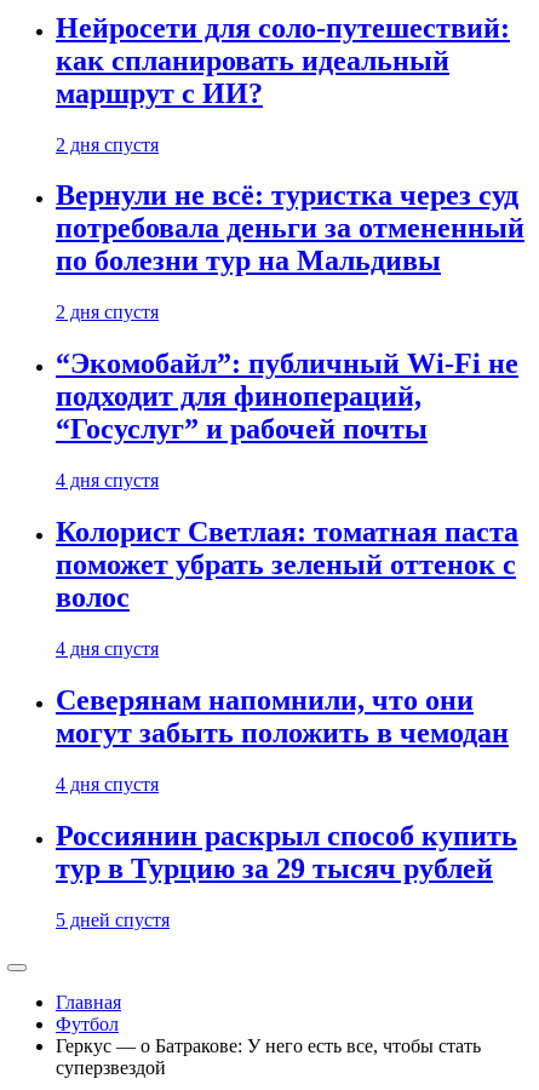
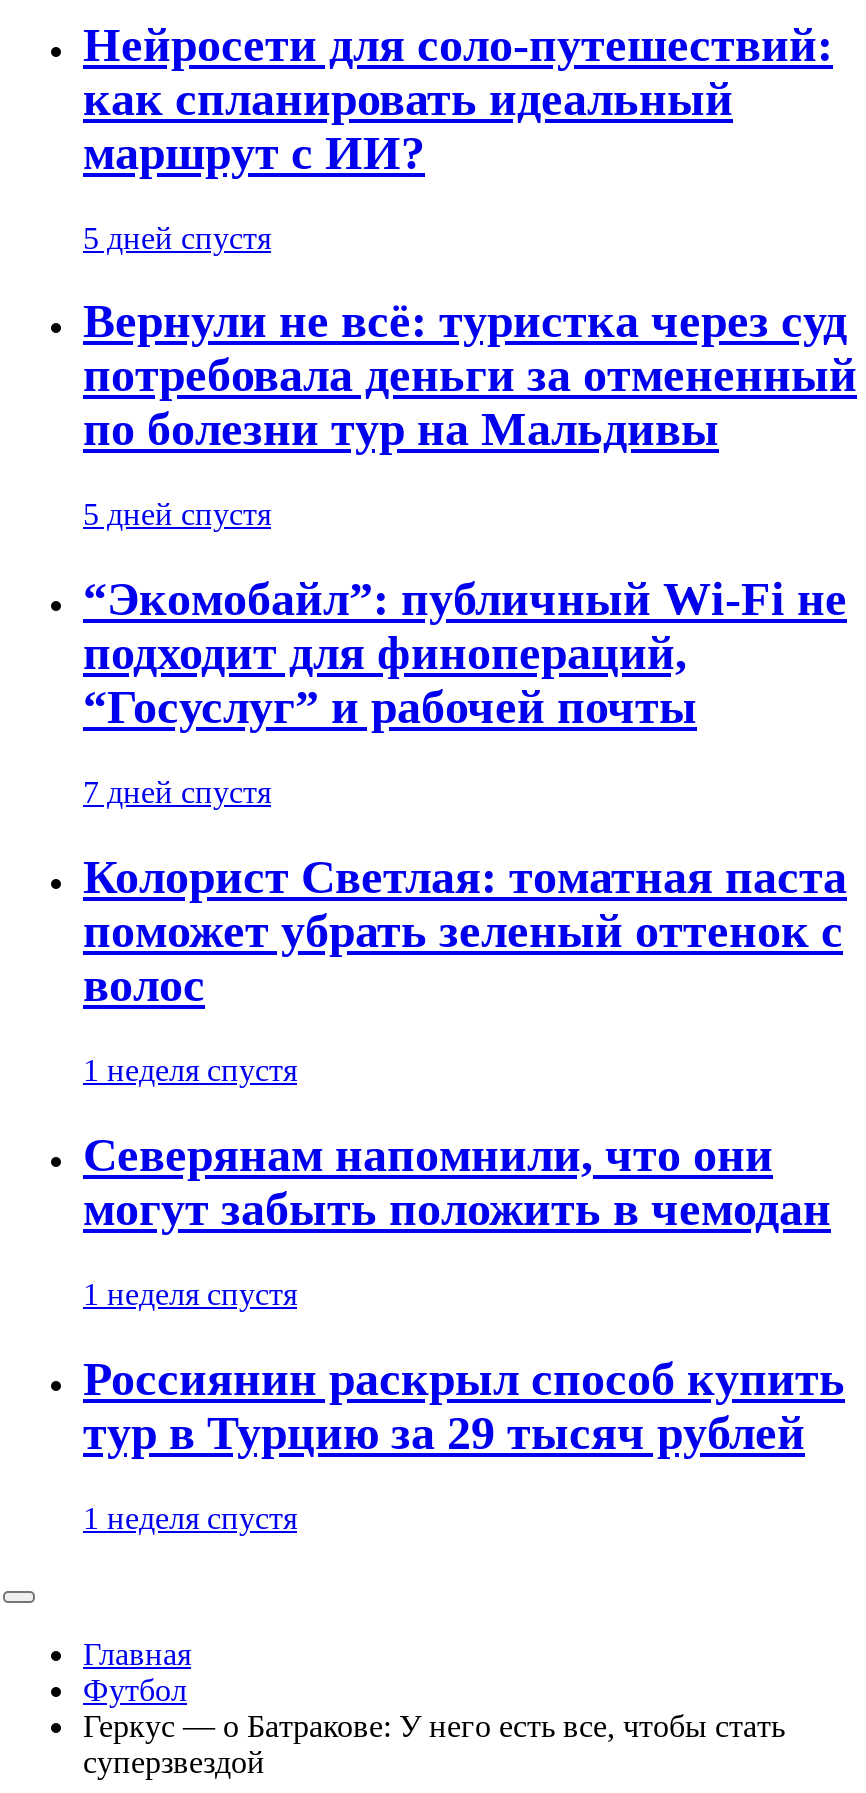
[56,134,159,155] 2 дня спустя -> [83,220,271,254] 5 дней спустя
[56,302,159,323] 2 дня спустя -> [83,498,271,532] 5 дней спустя
[56,470,159,491] 4 дня спустя -> [83,775,271,809] 7 дней спустя
[56,638,159,659] 4 дня спустя -> [83,1053,297,1087] 1 неделя спустя
[56,774,159,794] 4 дня спустя -> [83,1277,297,1311] 1 неделя спустя
[56,909,170,930] 5 дней спустя -> [83,1500,297,1534] 1 неделя спустя

